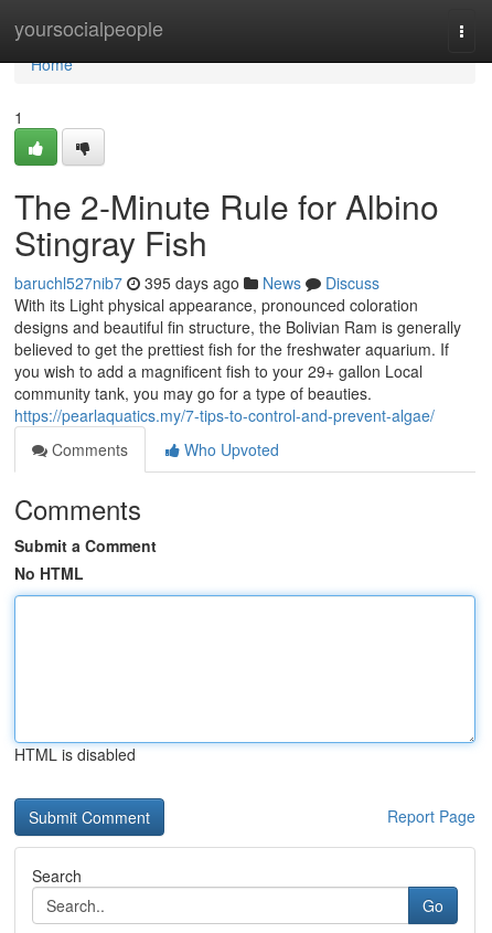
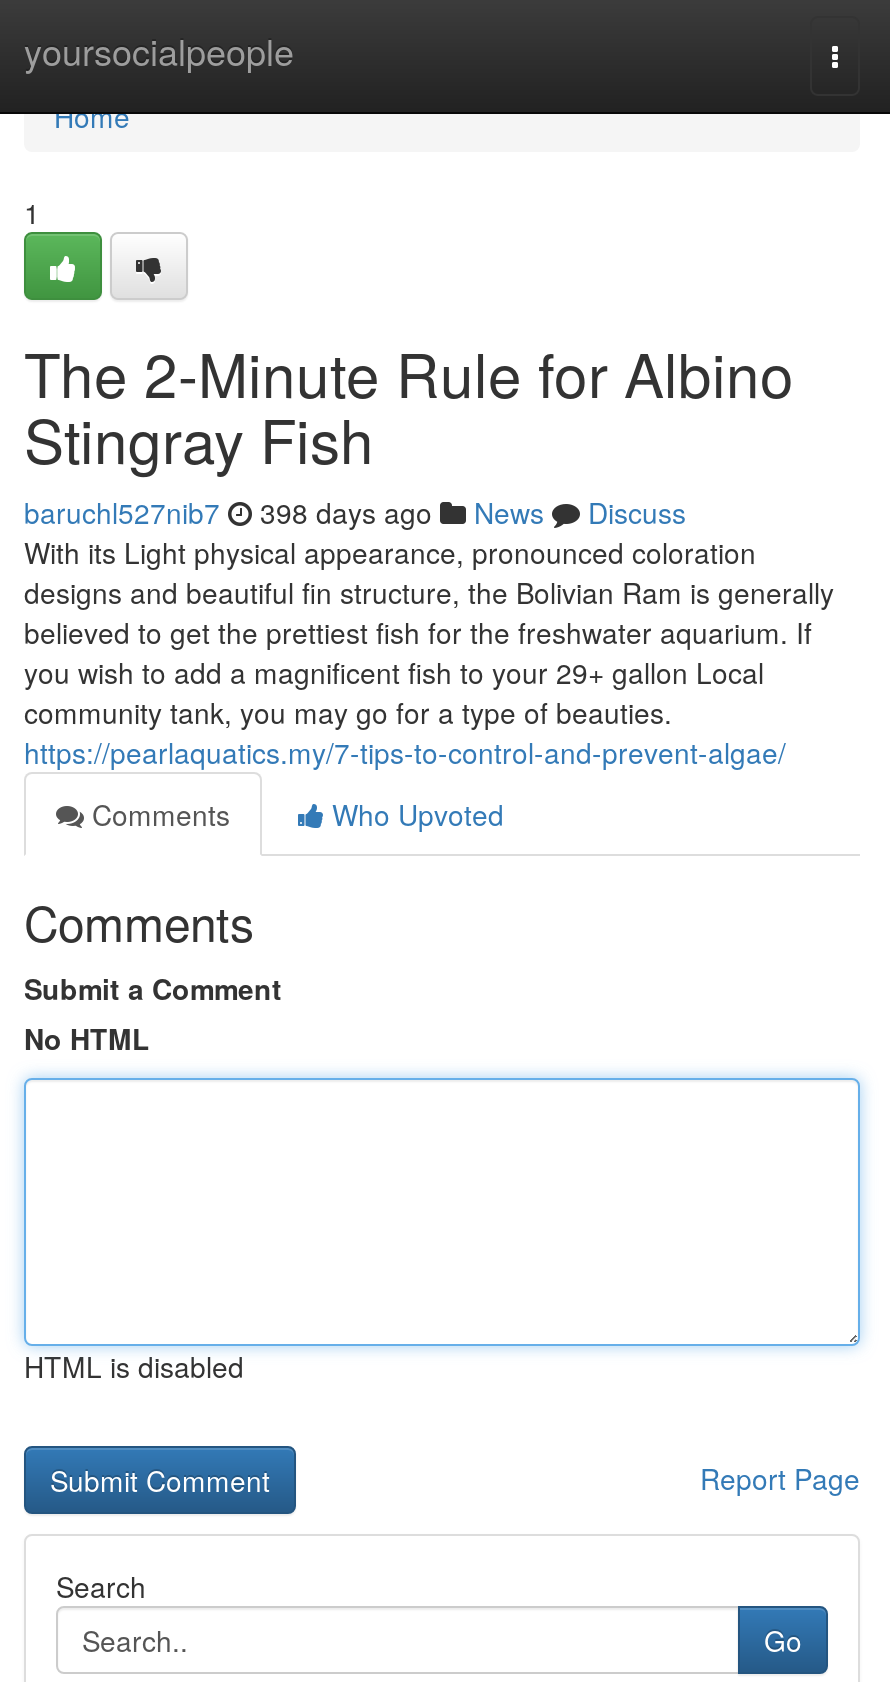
[14,272,379,294] baruchl527nib7 395 days ago News Discuss -> [24,492,686,532] baruchl527nib7 398 days ago News Discuss

